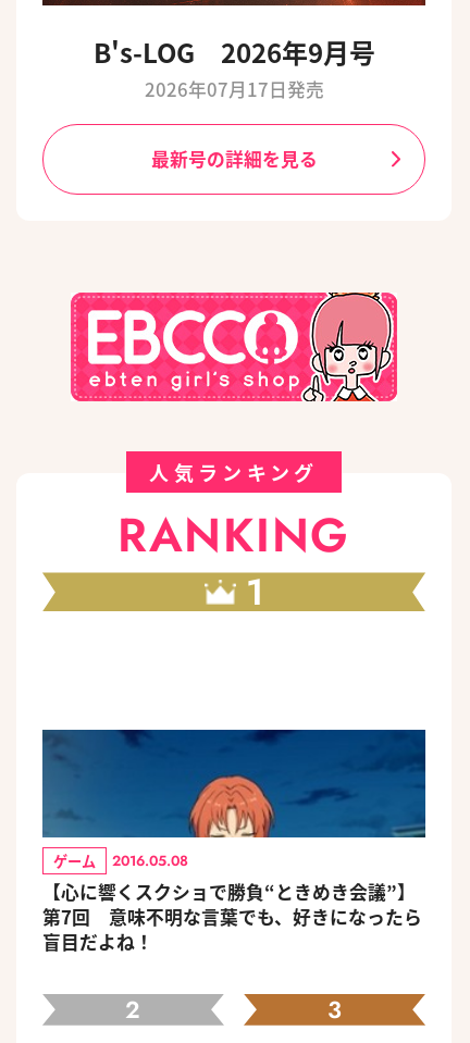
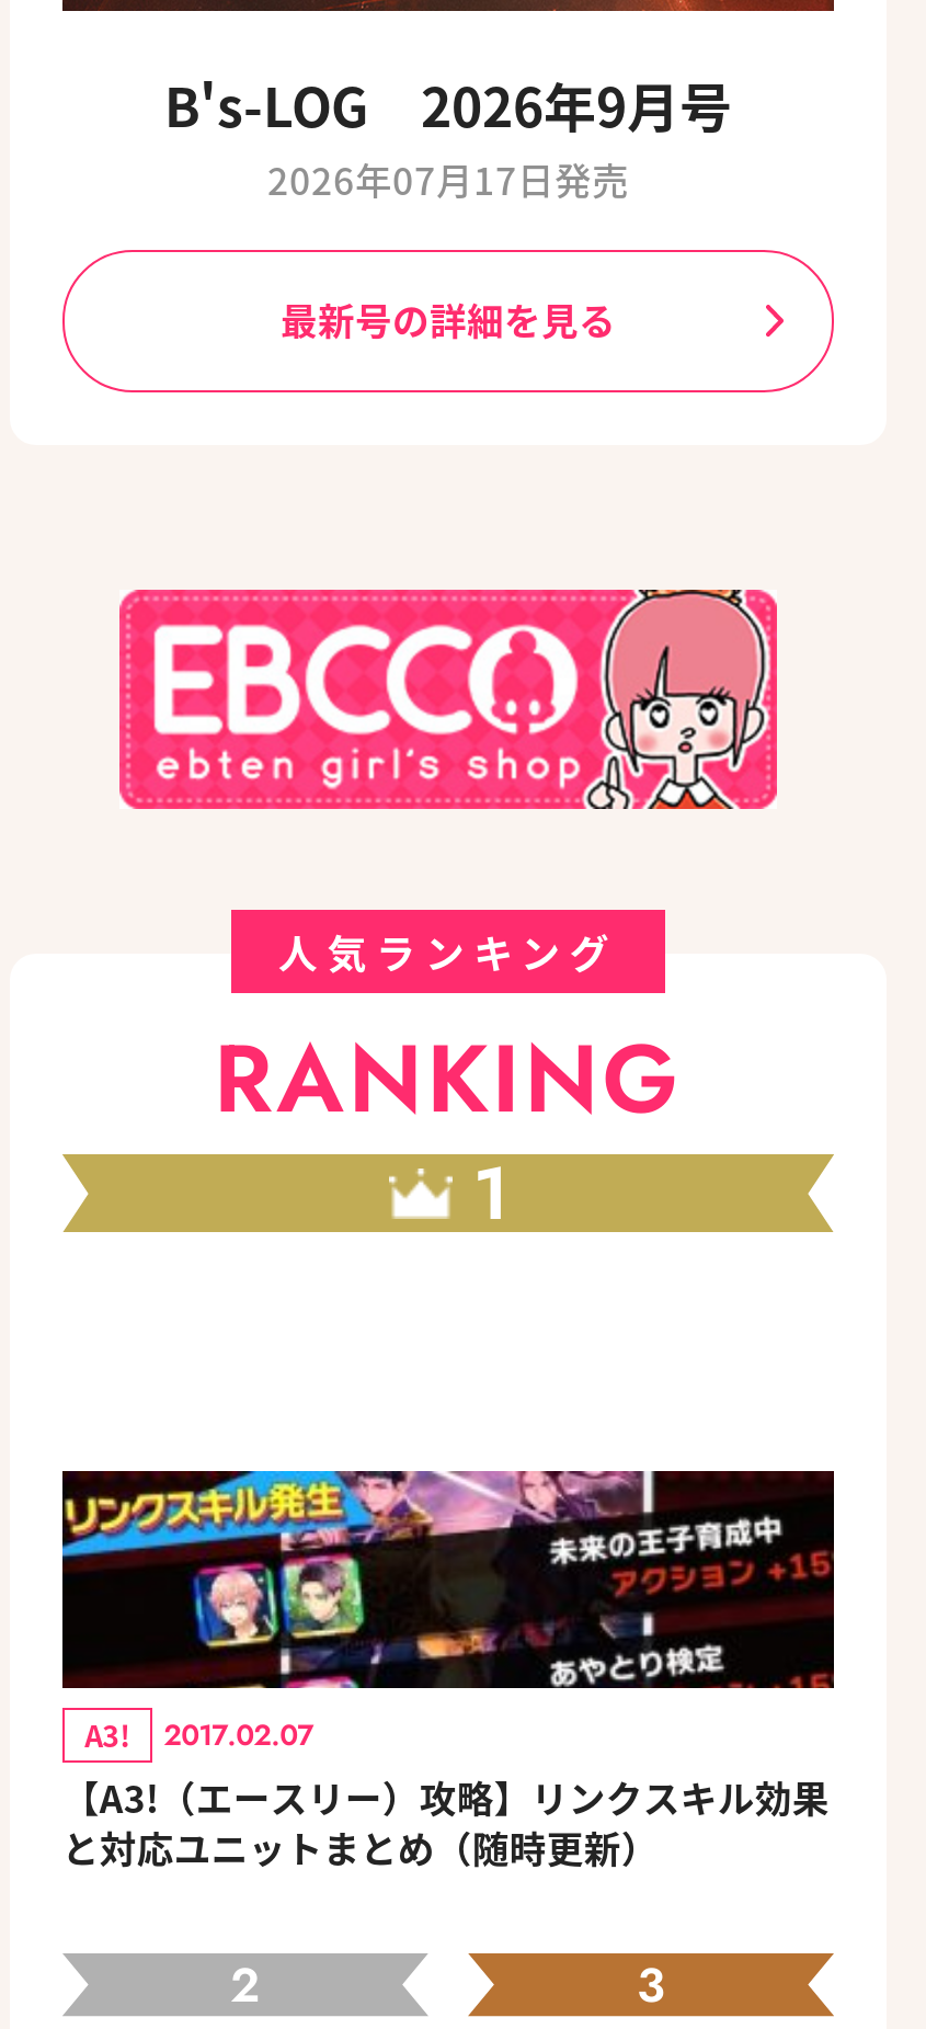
[41,729,426,955] [image] | ゲーム | 2016.05.08 | 【心に響くスクショで勝負“ときめき会議”】 | 第7回 意味不明な言葉でも、好きになったら | 盲目だよね！ -> [60,1469,836,1874] [image] | A3! | 2017.02.07 | 【A3!（エースリー）攻略】リンクスキル効果 | と対応ユニットまとめ（随時更新）

